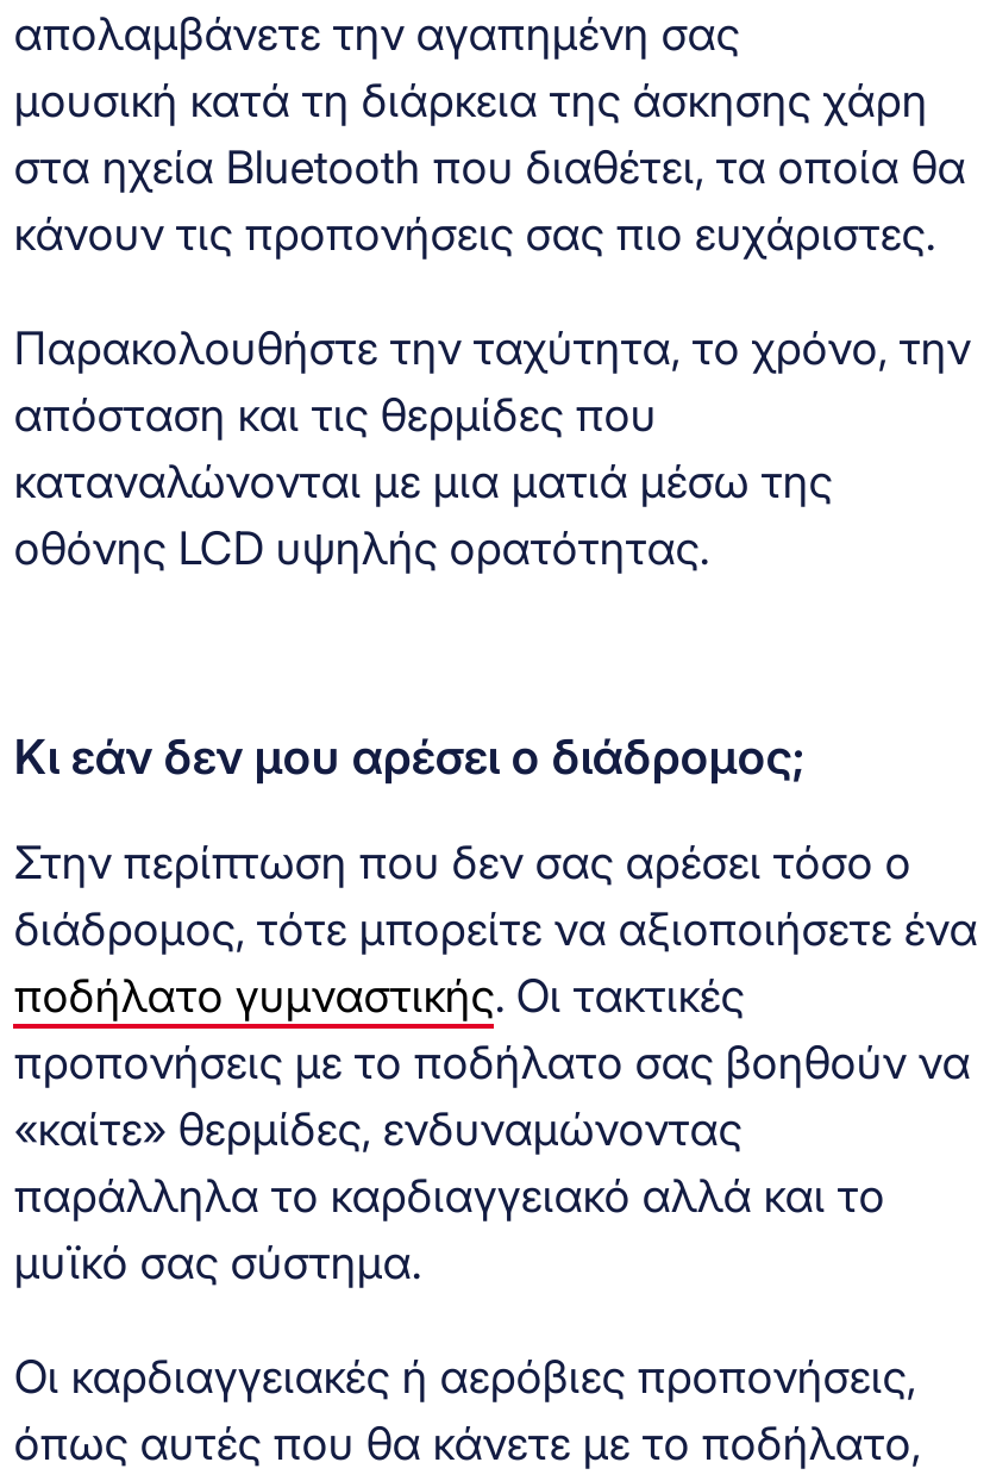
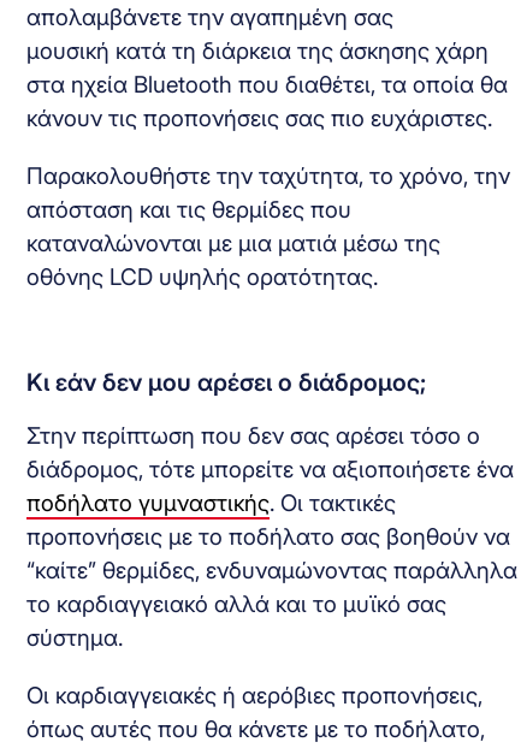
[14,1102,885,1290] «καίτε» θερμίδες, ενδυναμώνοντας | παράλληλα το καρδιαγγειακό αλλά και το | μυϊκό σας σύστημα. -> [27,557,518,652] “καίτε” θερμίδες, ενδυναμώνοντας παράλληλα | το καρδιαγγειακό αλλά και το μυϊκό σας | σύστημα.

